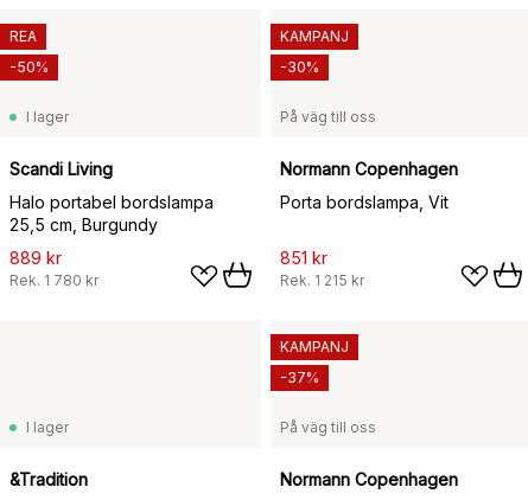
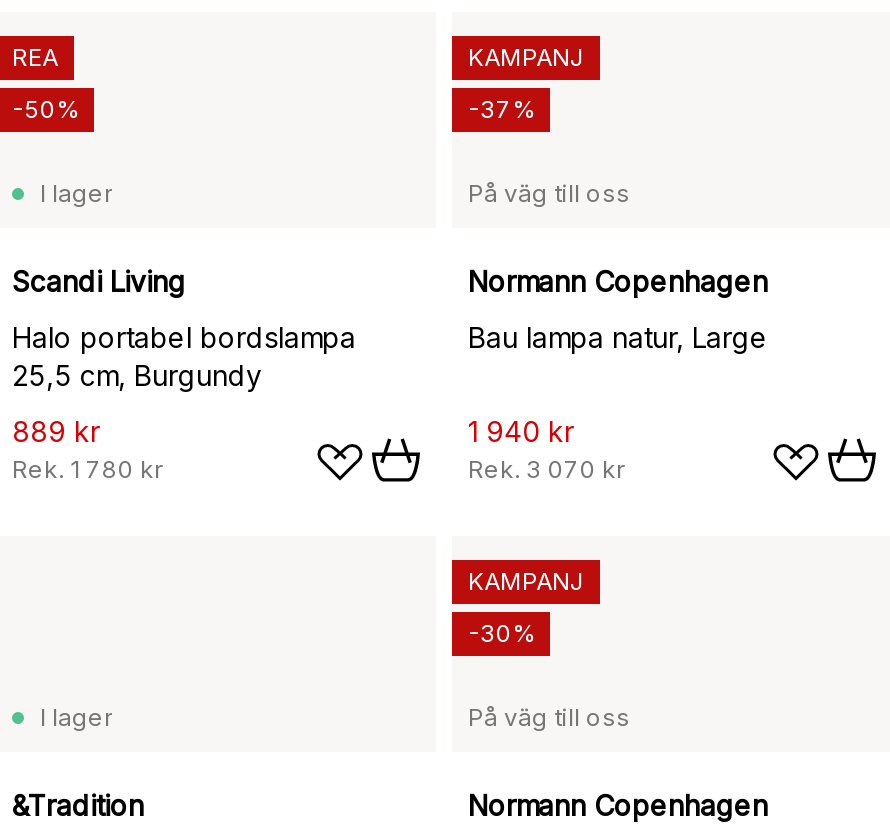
[280,59,319,76] -30% -> [468,95,534,125] -37%
[280,192,449,213] Porta bordslampa, Vit -> [468,321,768,355] Bau lampa natur, Large
[280,248,364,290] 851 kr | Rek. 1 215 kr -> [468,415,624,485] 1 940 kr | Rek. 3 070 kr
[280,369,319,387] -37% -> [468,619,534,649] -30%

